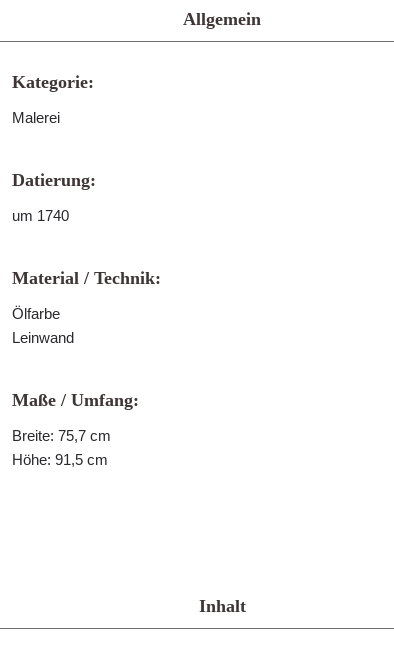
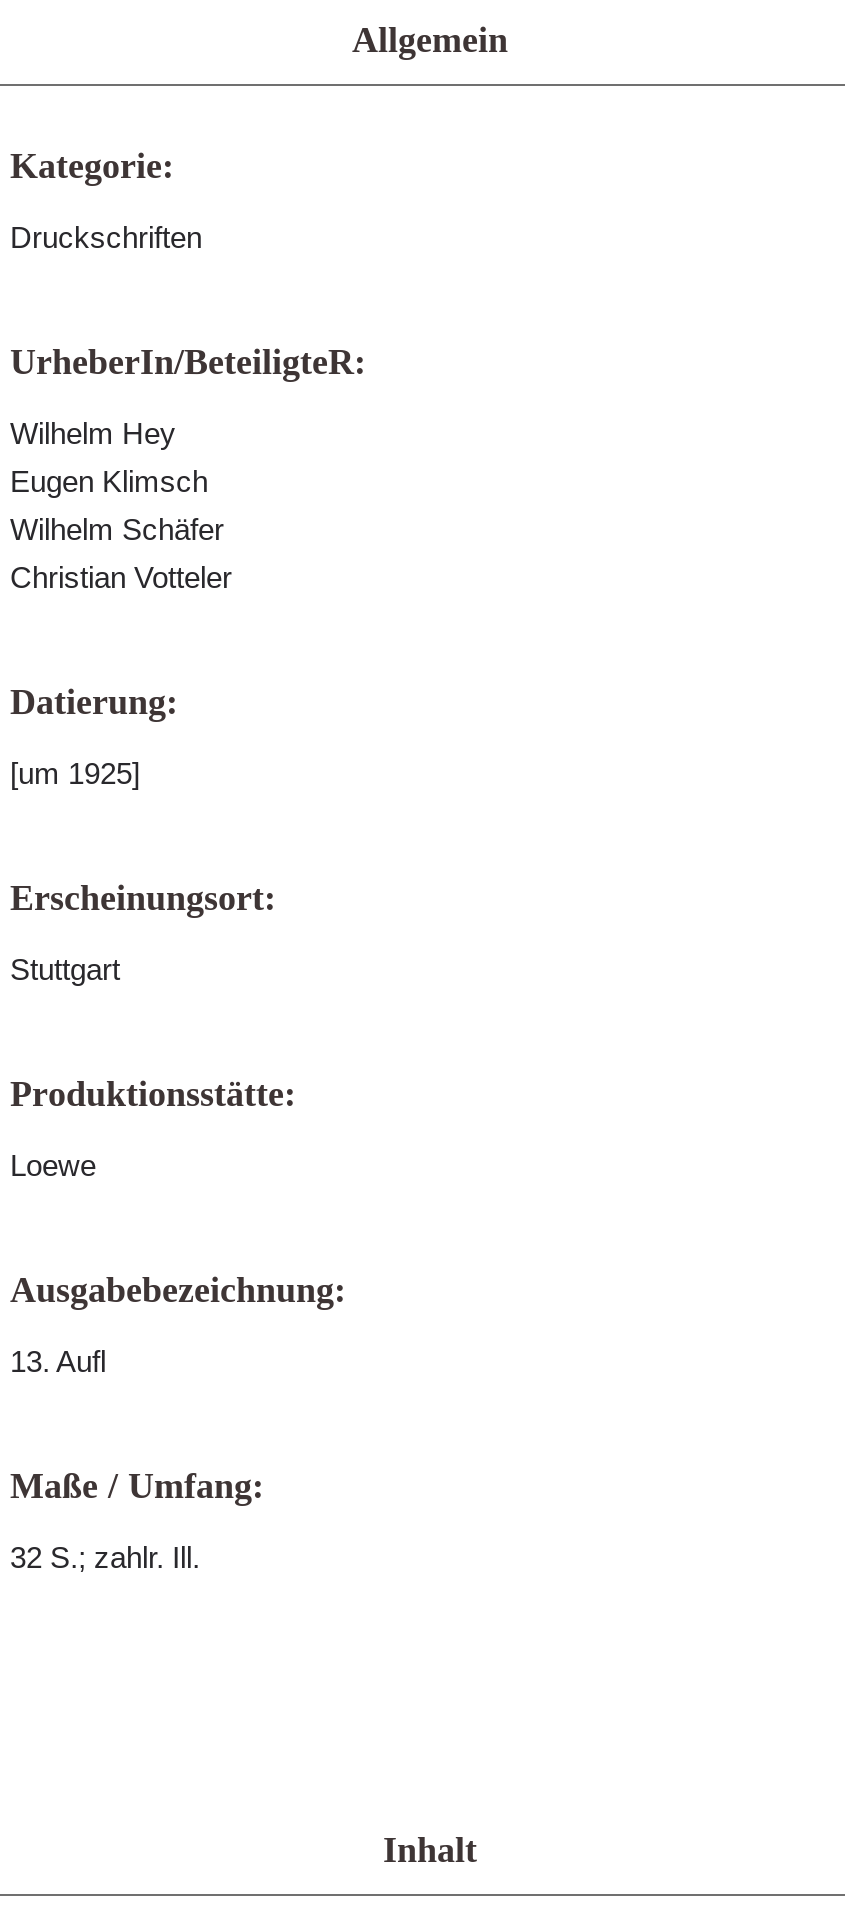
[12,109,60,126] Malerei -> [10,220,366,594] Druckschriften | UrheberIn/BeteiligteR: | Wilhelm Hey | Eugen Klimsch | Wilhelm Schäfer | Christian Votteler
[12,207,161,346] um 1740 | Material / Technik: | Ölfarbe | Leinwand -> [10,756,346,1378] [um 1925] | Erscheinungsort: | Stuttgart | Produktionsstätte: | Loewe | Ausgabebezeichnung: | 13. Aufl
moved [12,390,139,410] -> [10,1466,264,1506]: Maße / Umfang:
[12,427,111,468] Breite: 75,7 cm | Höhe: 91,5 cm -> [10,1540,200,1574] 32 S.; zahlr. Ill.

